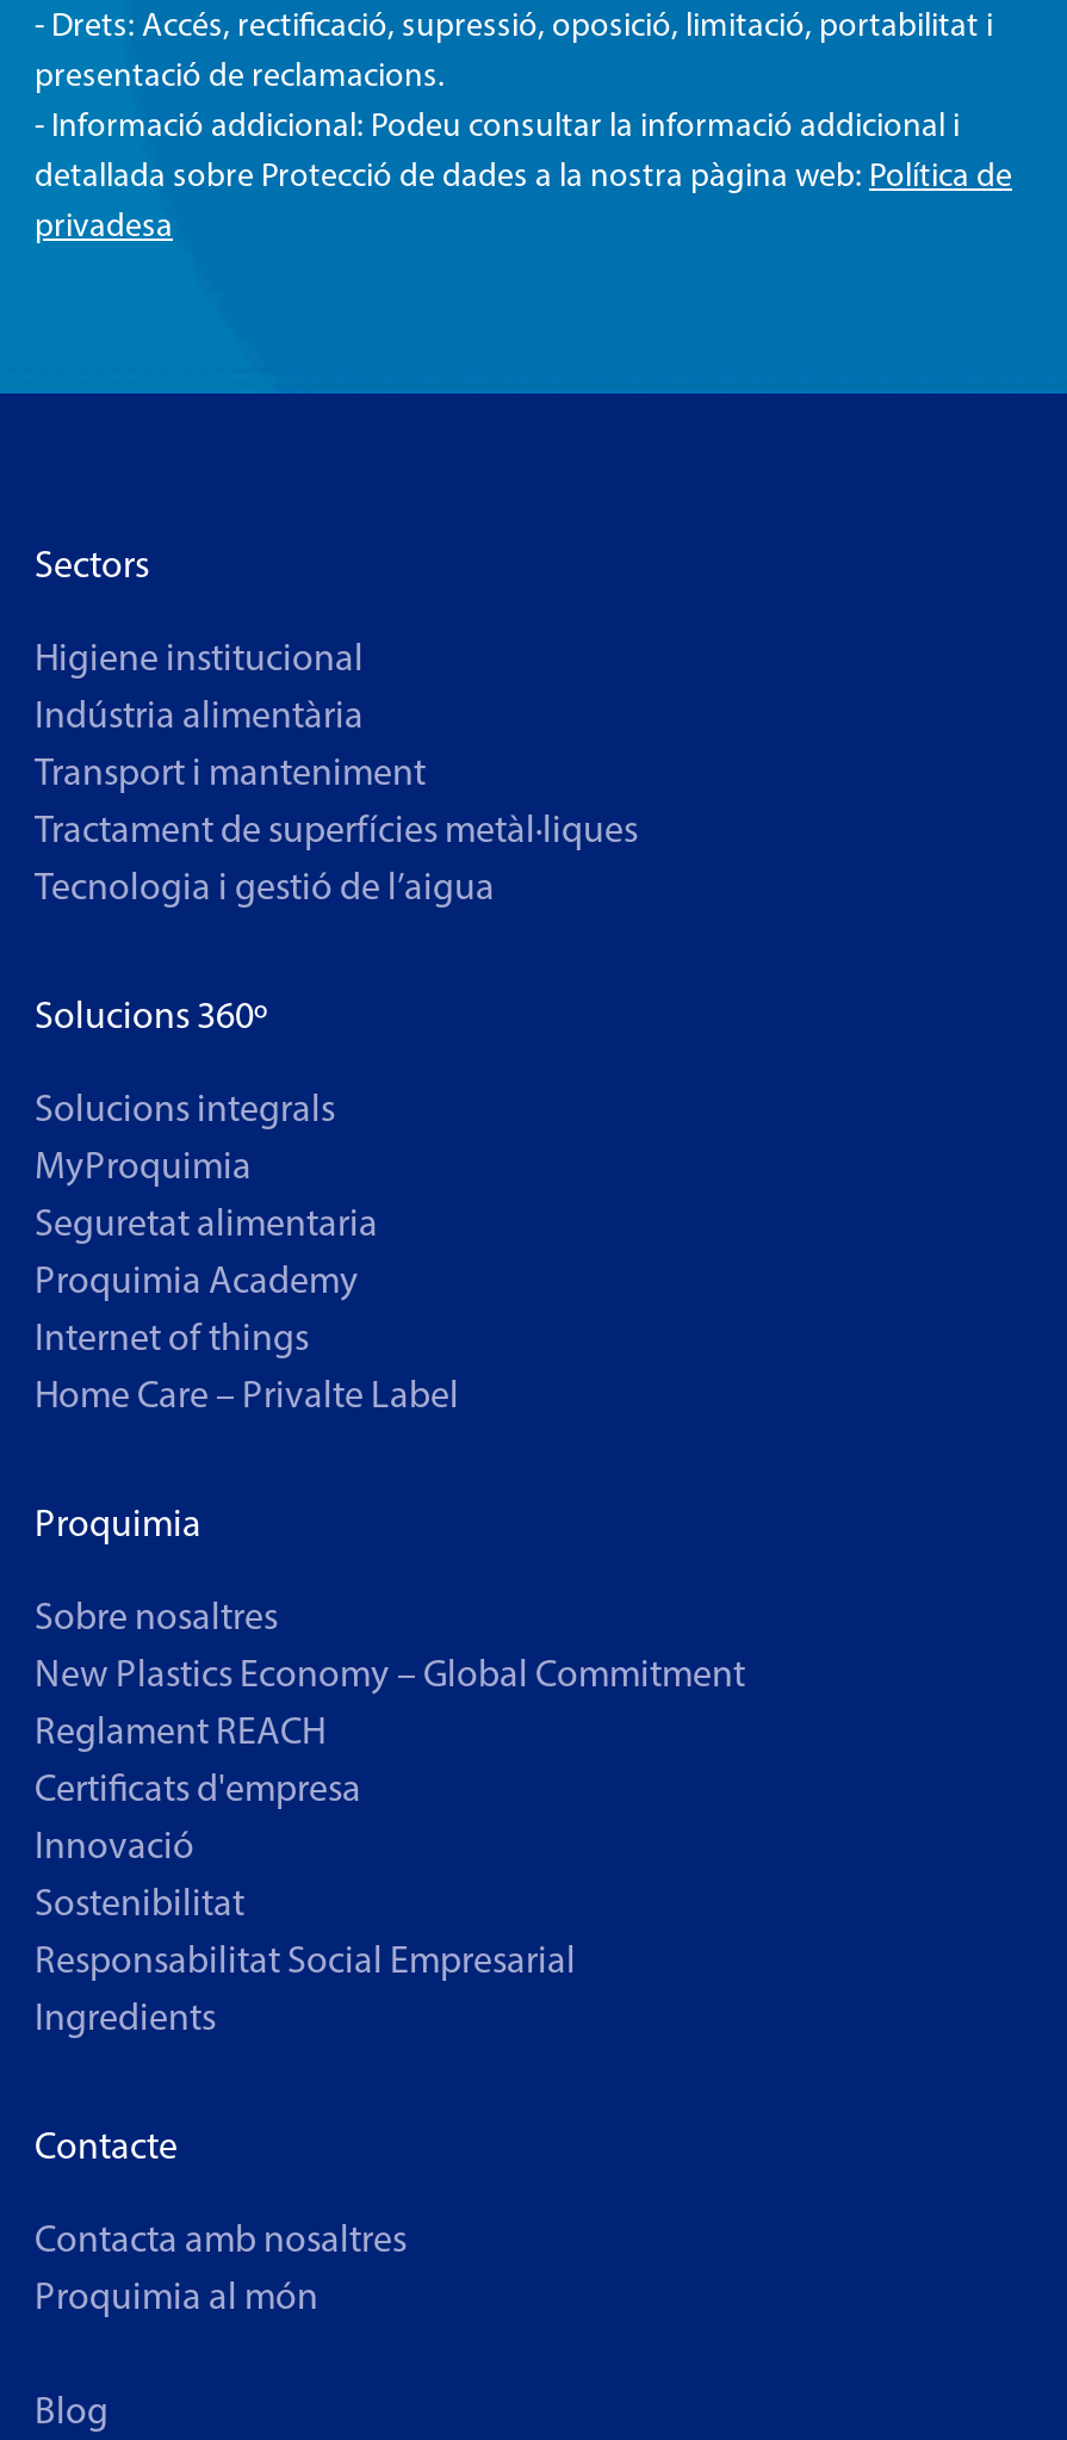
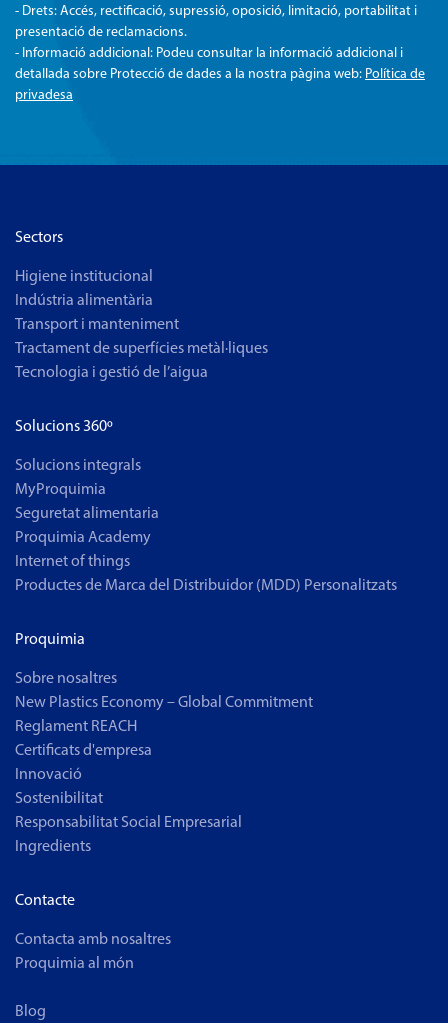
[35,1372,459,1417] Home Care – Privalte Label -> [15,575,397,594] Productes de Marca del Distribuidor (MDD) Personalitzats

